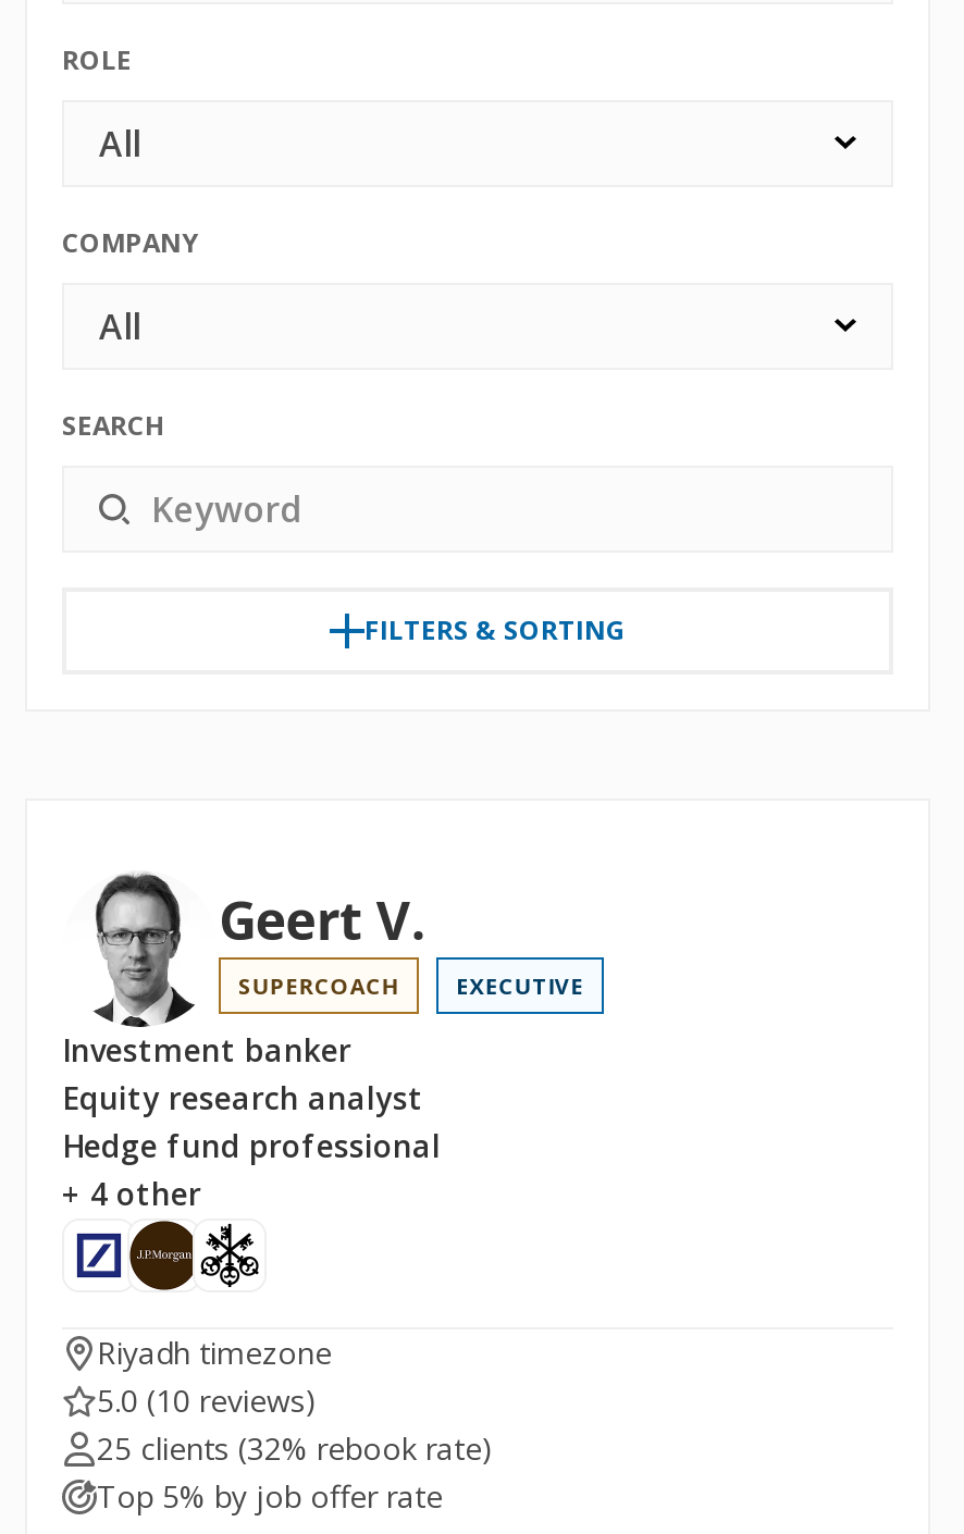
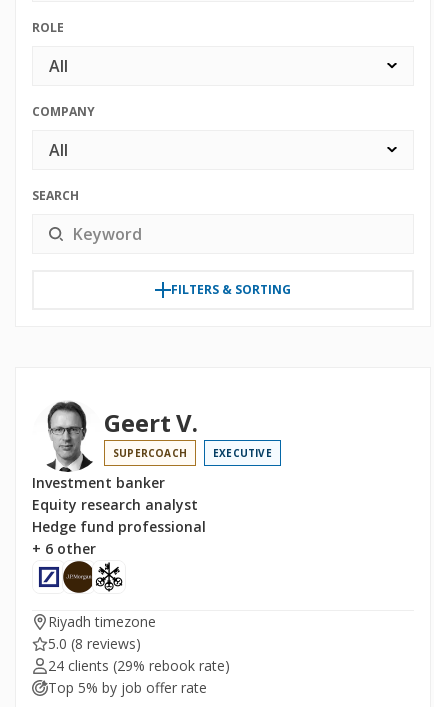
[62,1173,201,1214] + 4 other -> [32,539,96,558] + 6 other
[97,1380,317,1421] 5.0 (10 reviews) -> [48,634,141,653] 5.0 (8 reviews)
[97,1427,493,1469] 25 clients (32% rebook rate) -> [48,656,230,675] 24 clients (29% rebook rate)

